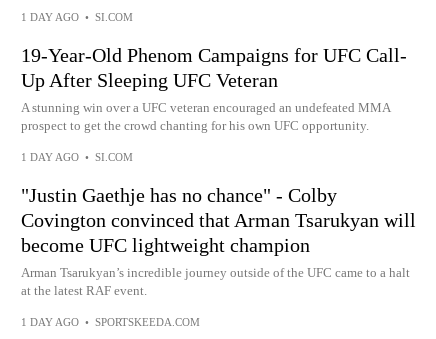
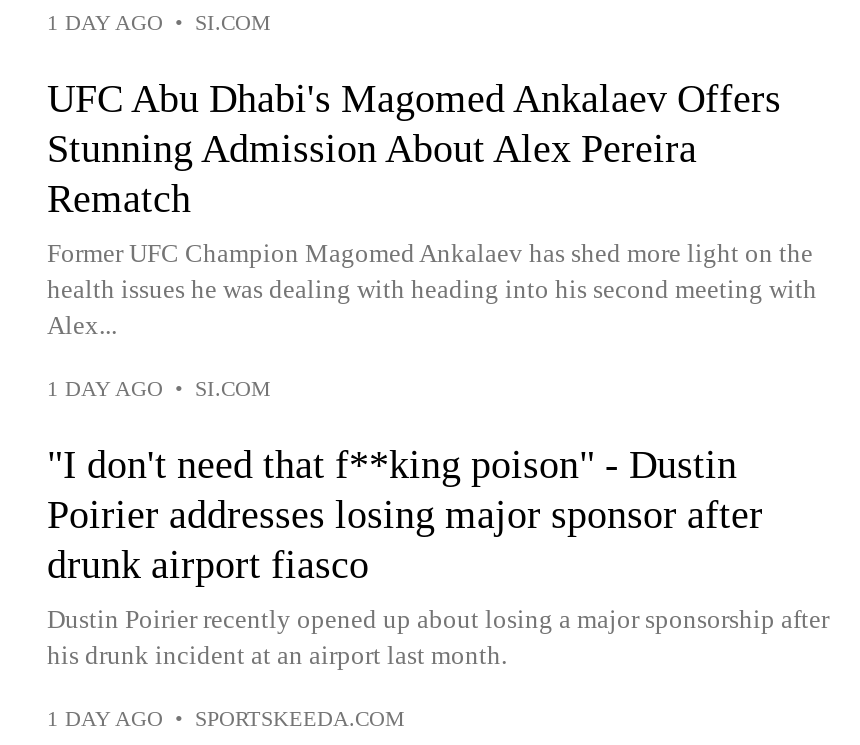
[21,44,407,133] 19-Year-Old Phenom Campaigns for UFC Call- | Up After Sleeping UFC Veteran | A stunning win over a UFC veteran encouraged an undefeated MMA | prospect to get the crowd chanting for his own UFC opportunity. -> [47,76,817,340] UFC Abu Dhabi's Magomed Ankalaev Offers | Stunning Admission About Alex Pereira | Rematch | Former UFC Champion Magomed Ankalaev has shed more light on the | health issues he was dealing with heading into his second meeting with | Alex...
[21,184,416,298] "Justin Gaethje has no chance" - Colby | Covington convinced that Arman Tsarukyan will | become UFC lightweight champion | Arman Tsarukyan’s incredible journey outside of the UFC came to a halt | at the latest RAF event. -> [47,442,829,670] "I don't need that f**king poison" - Dustin | Poirier addresses losing major sponsor after | drunk airport fiasco | Dustin Poirier recently opened up about losing a major sponsorship after | his drunk incident at an airport last month.

